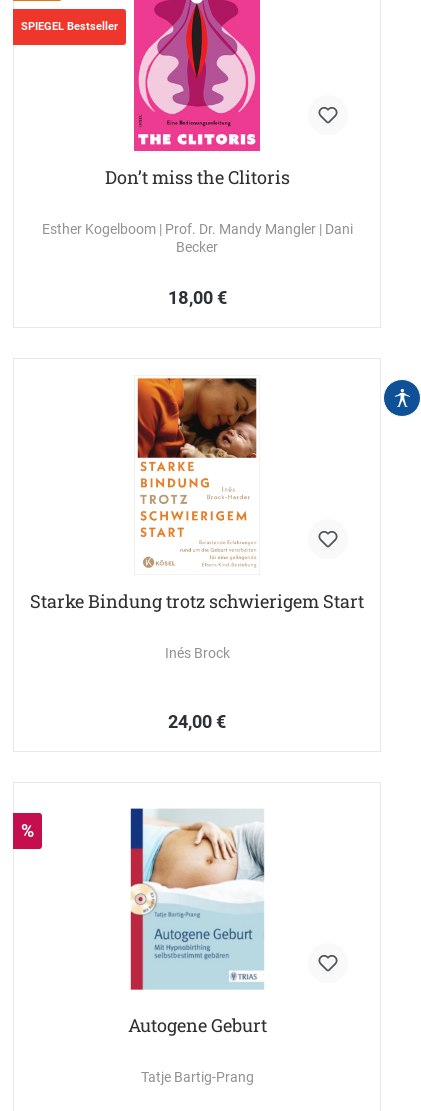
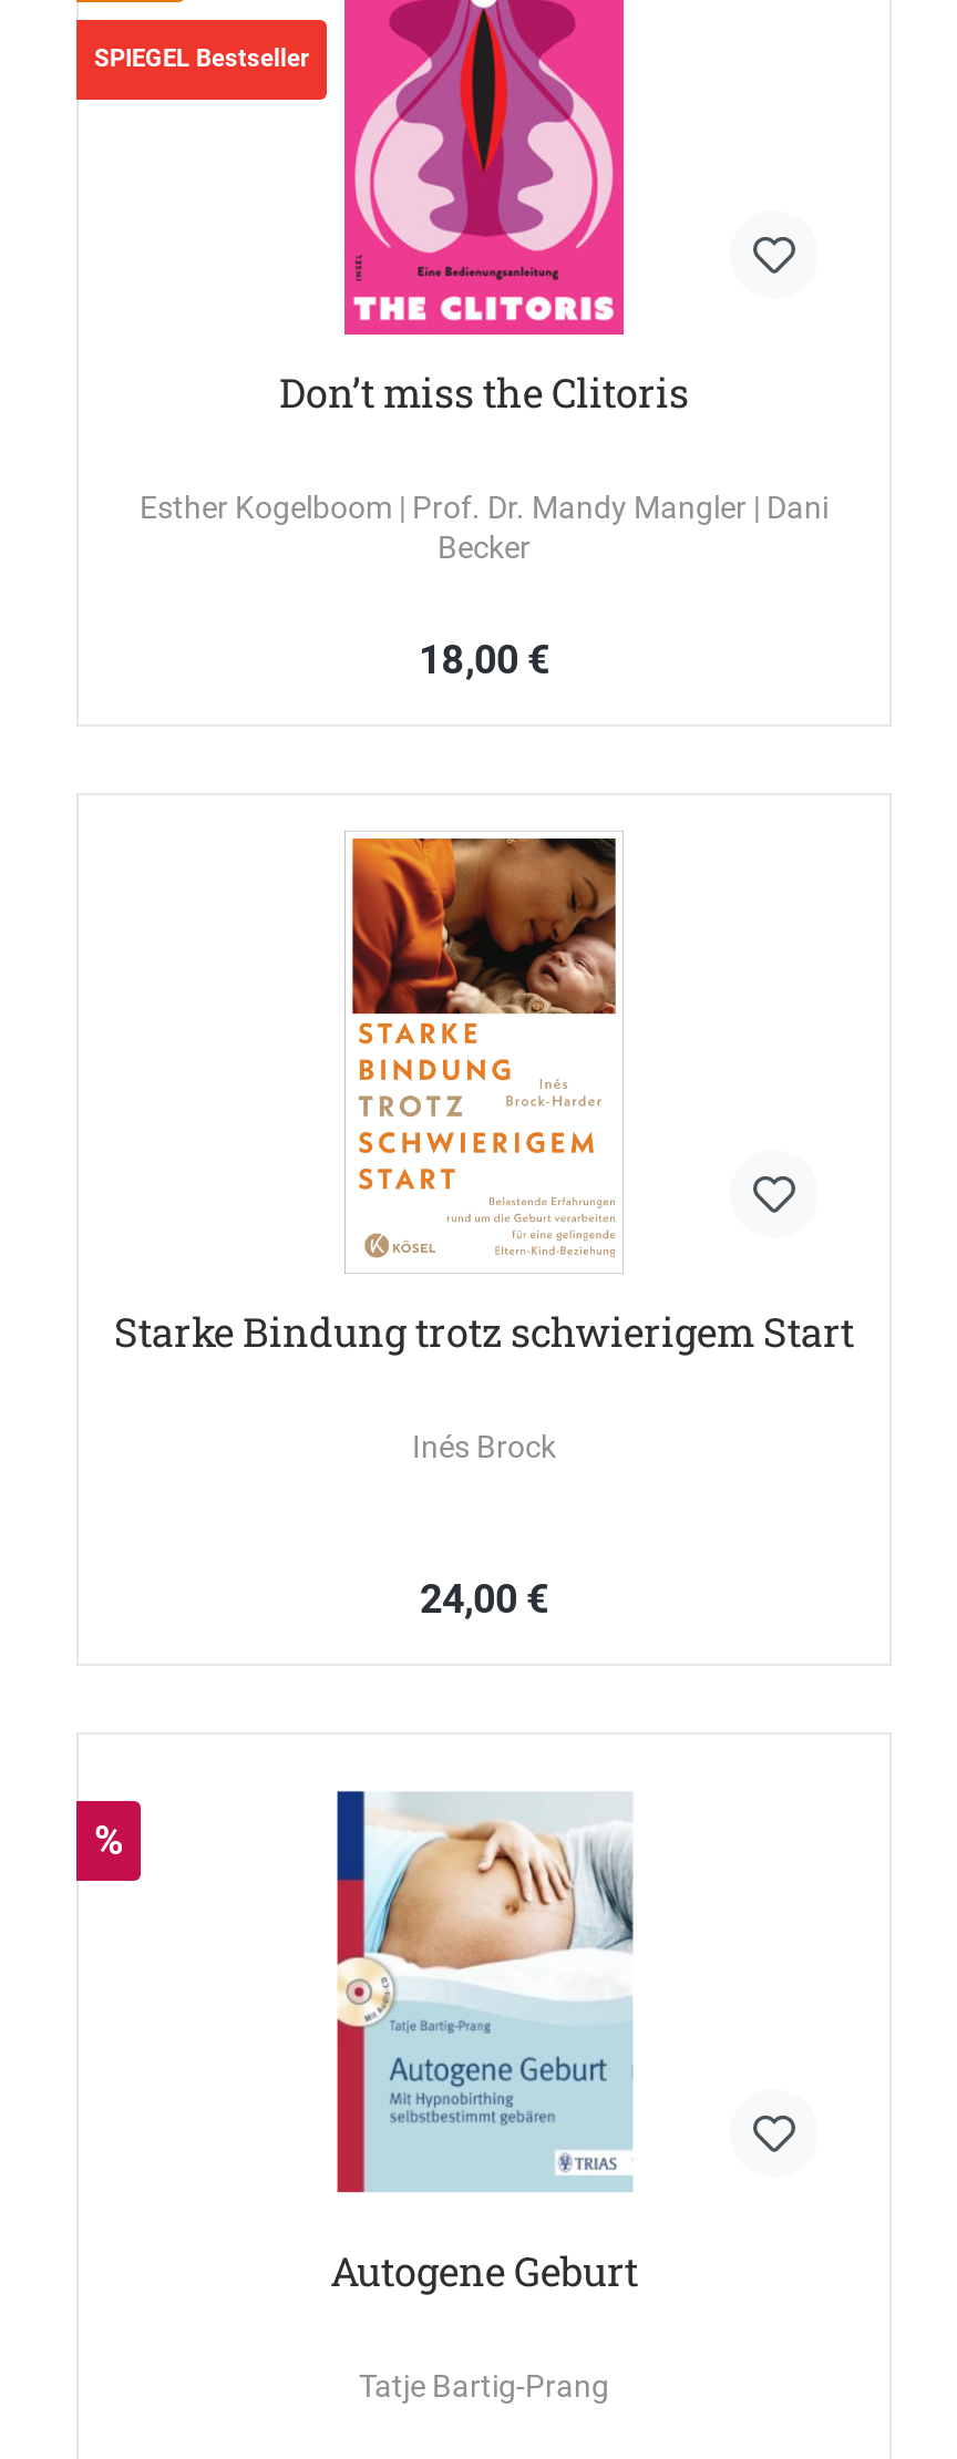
[383,379,418,417] [image] -> none

